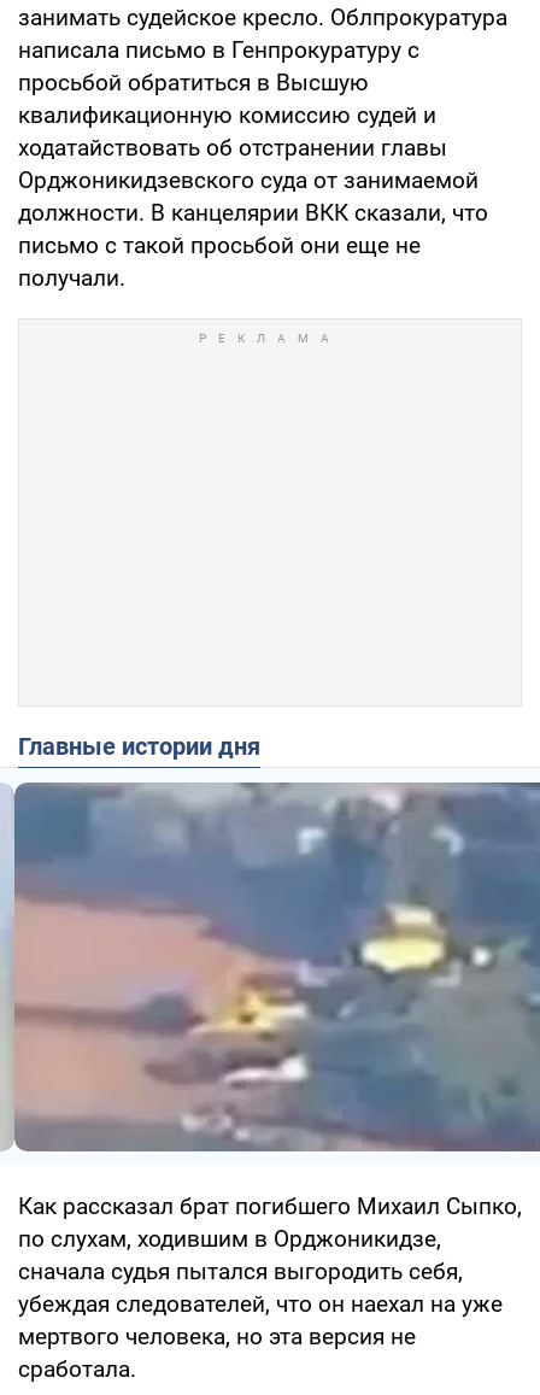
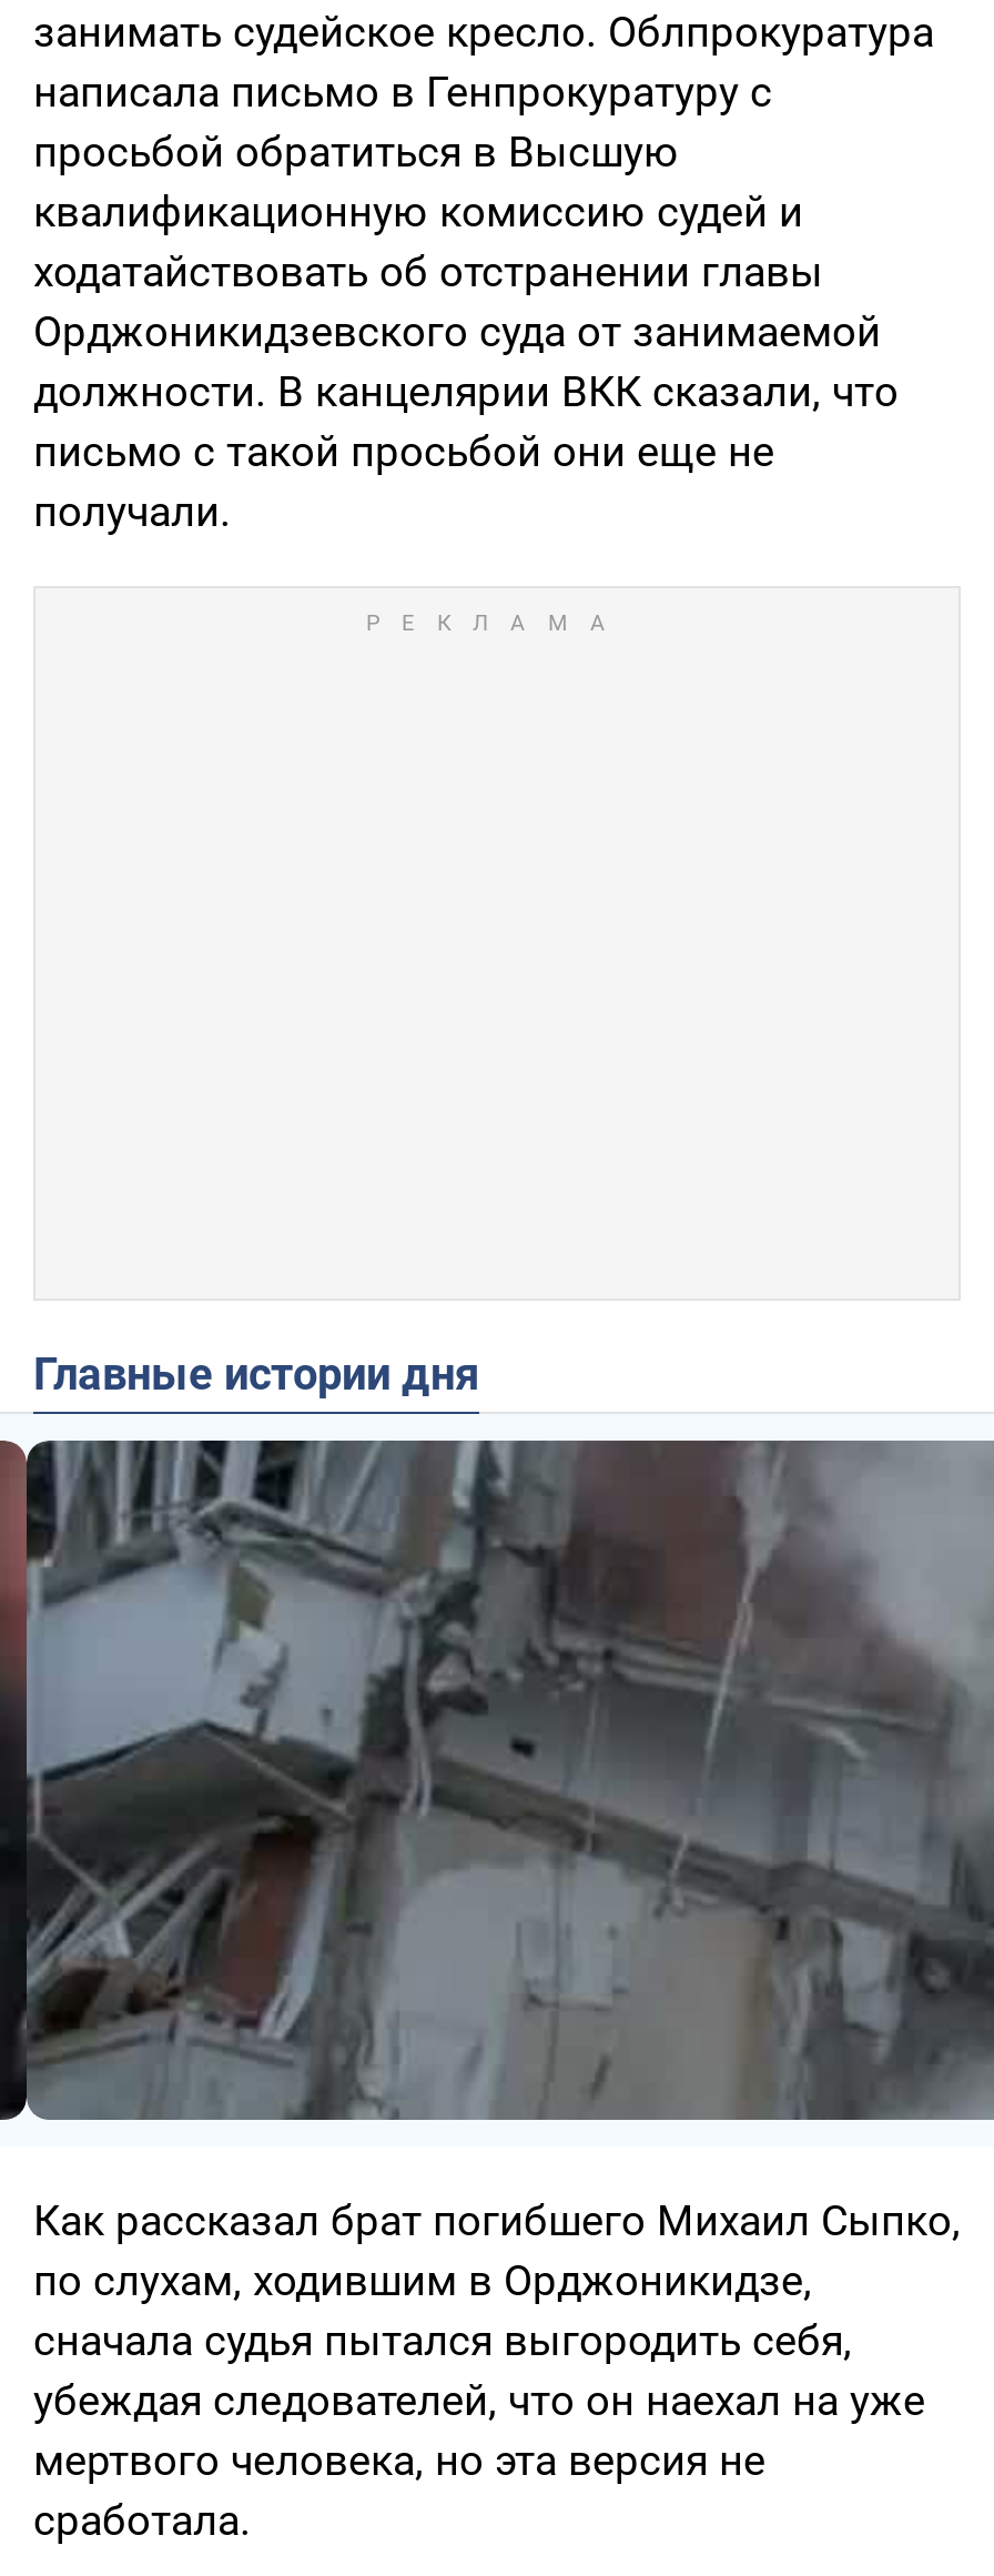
[4,781,536,1153] [image] -> [7,1438,987,2120] [image]

